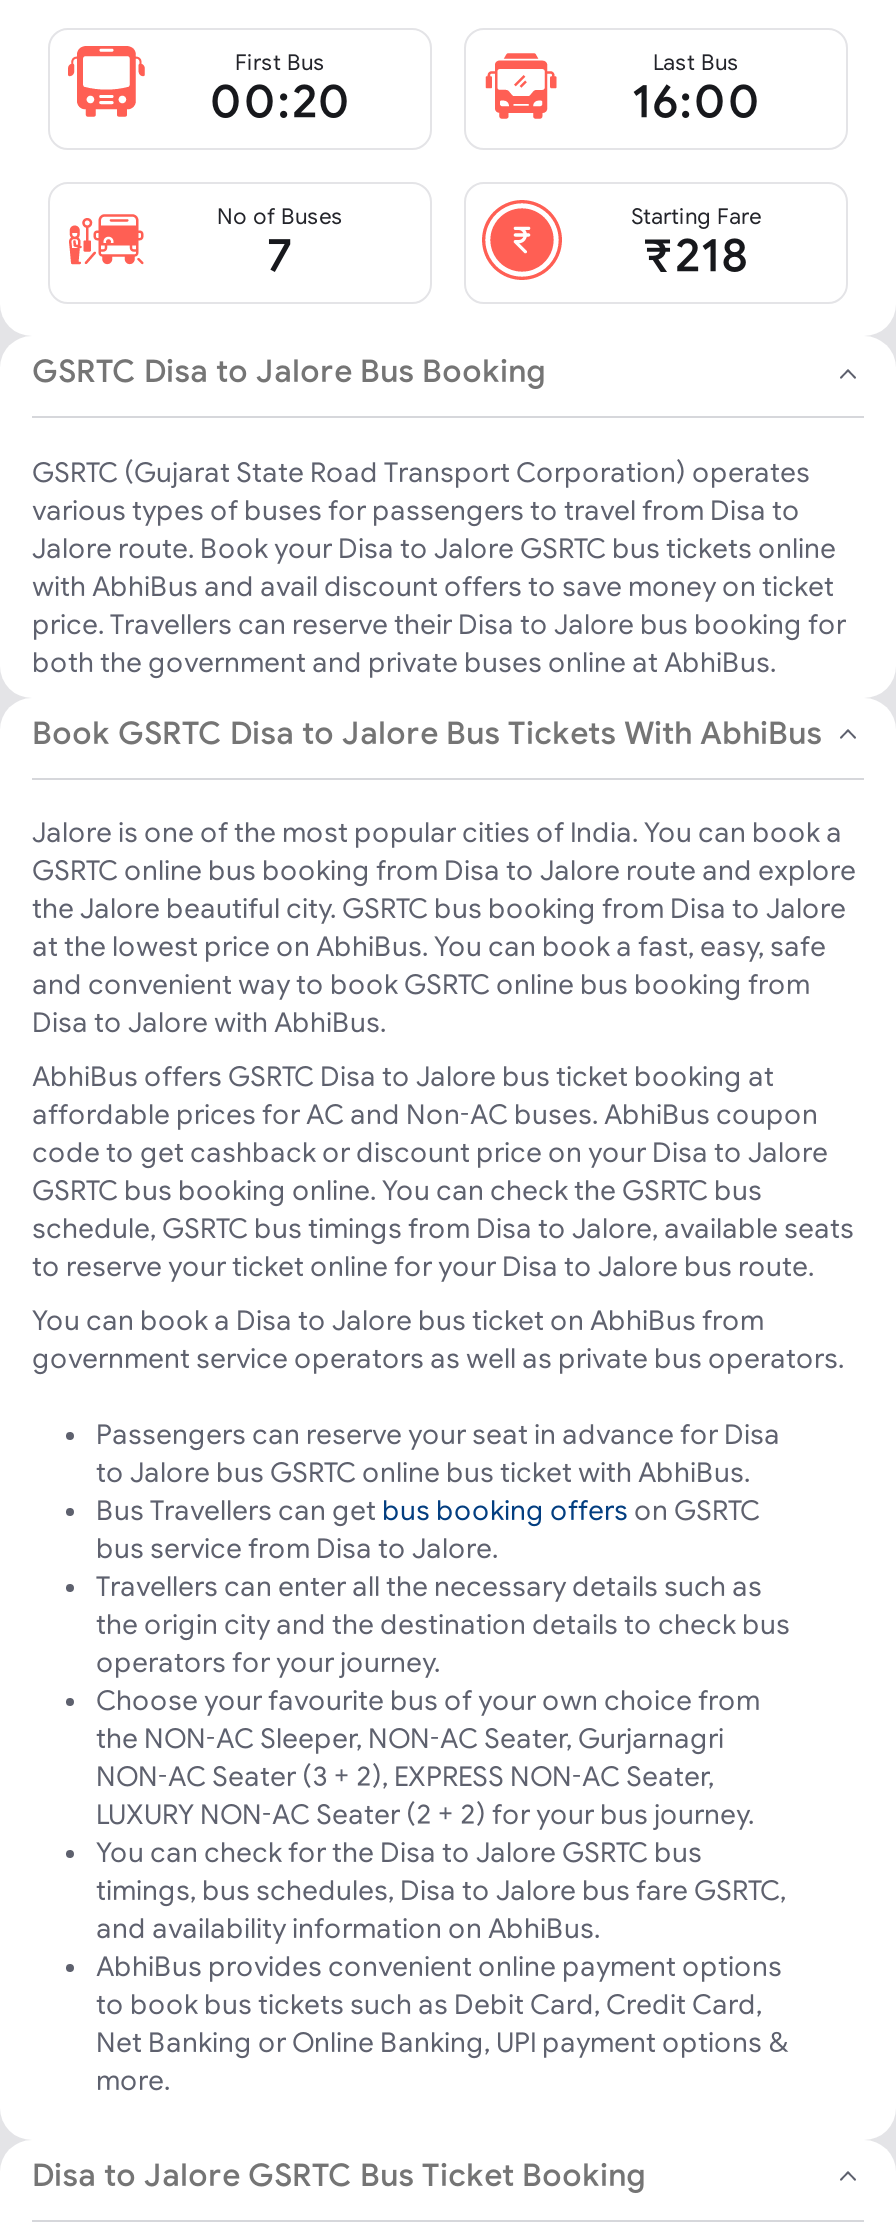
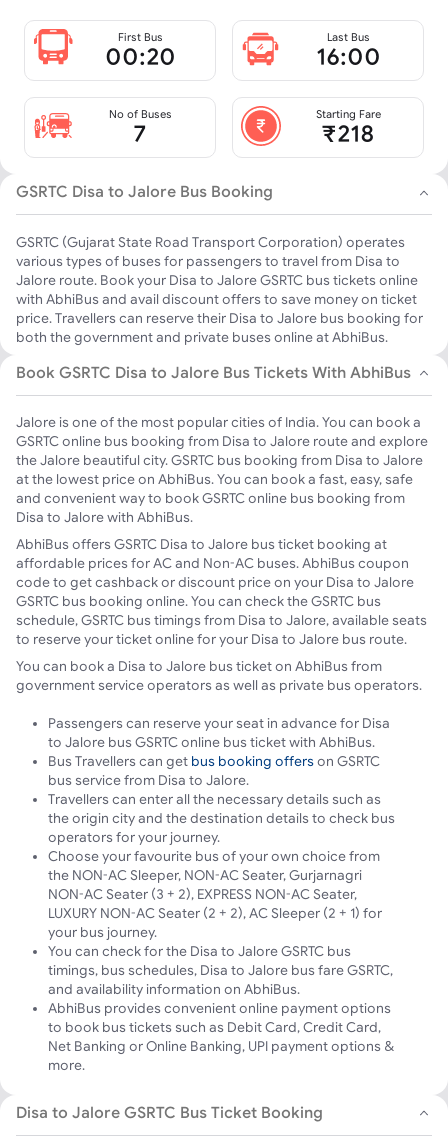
[96,1797,754,1829] LUXURY NON-AC Seater (2 + 2) for your bus journey. -> [48,905,382,940] LUXURY NON-AC Seater (2 + 2), AC Sleeper (2 + 1) for | your bus journey.

